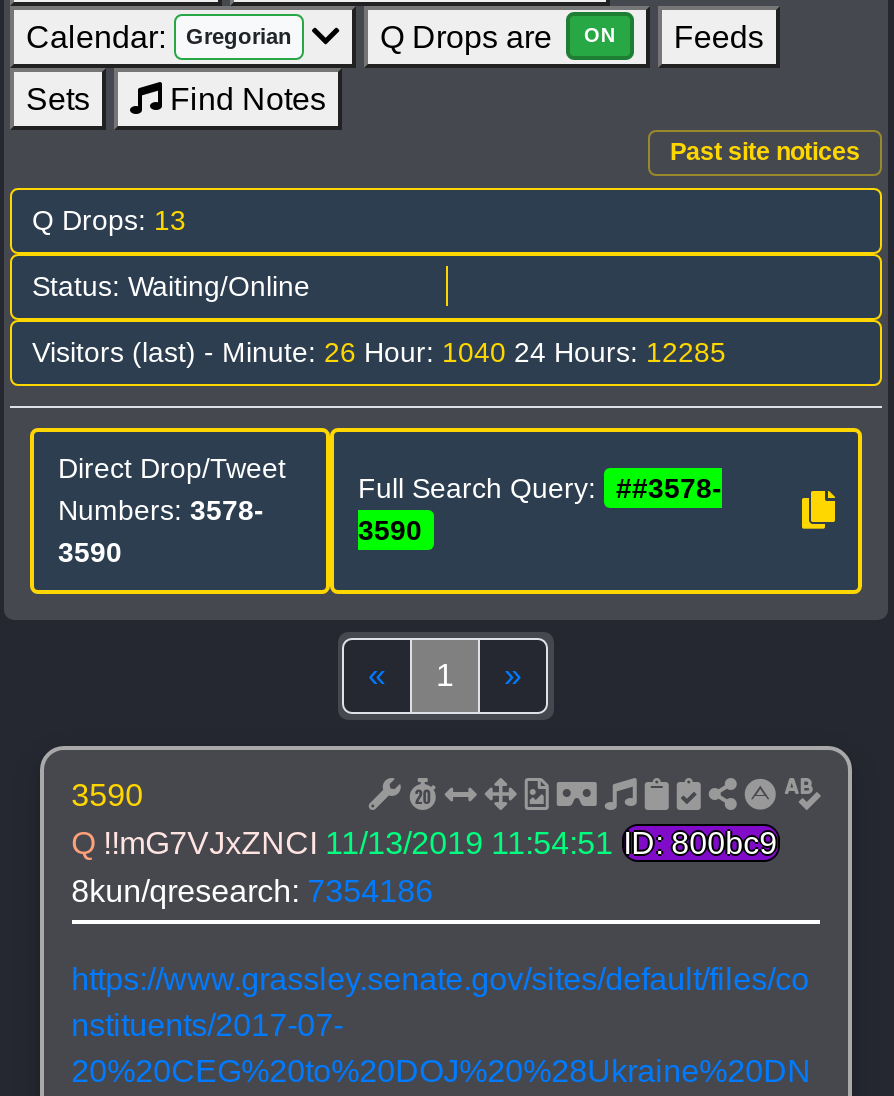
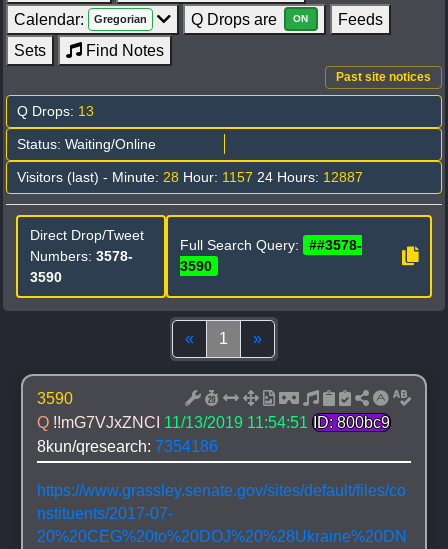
[32,335,726,367] Visitors (last) - Minute: 26 Hour: 1040 24 Hours: 12285 -> [17,169,363,185] Visitors (last) - Minute: 28 Hour: 1157 24 Hours: 12887

